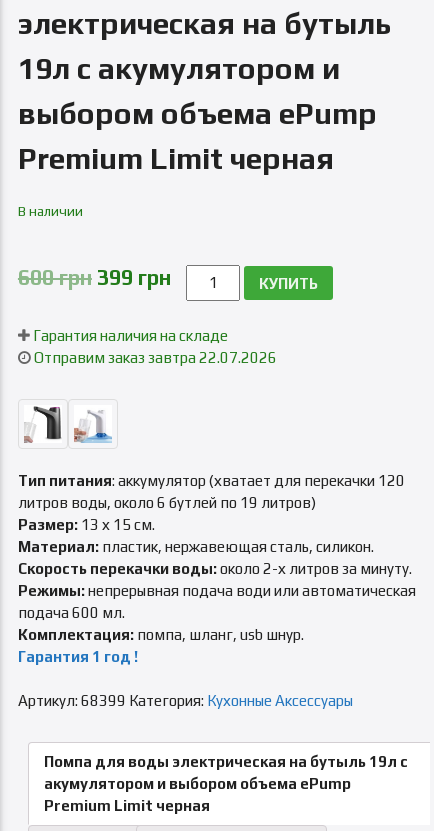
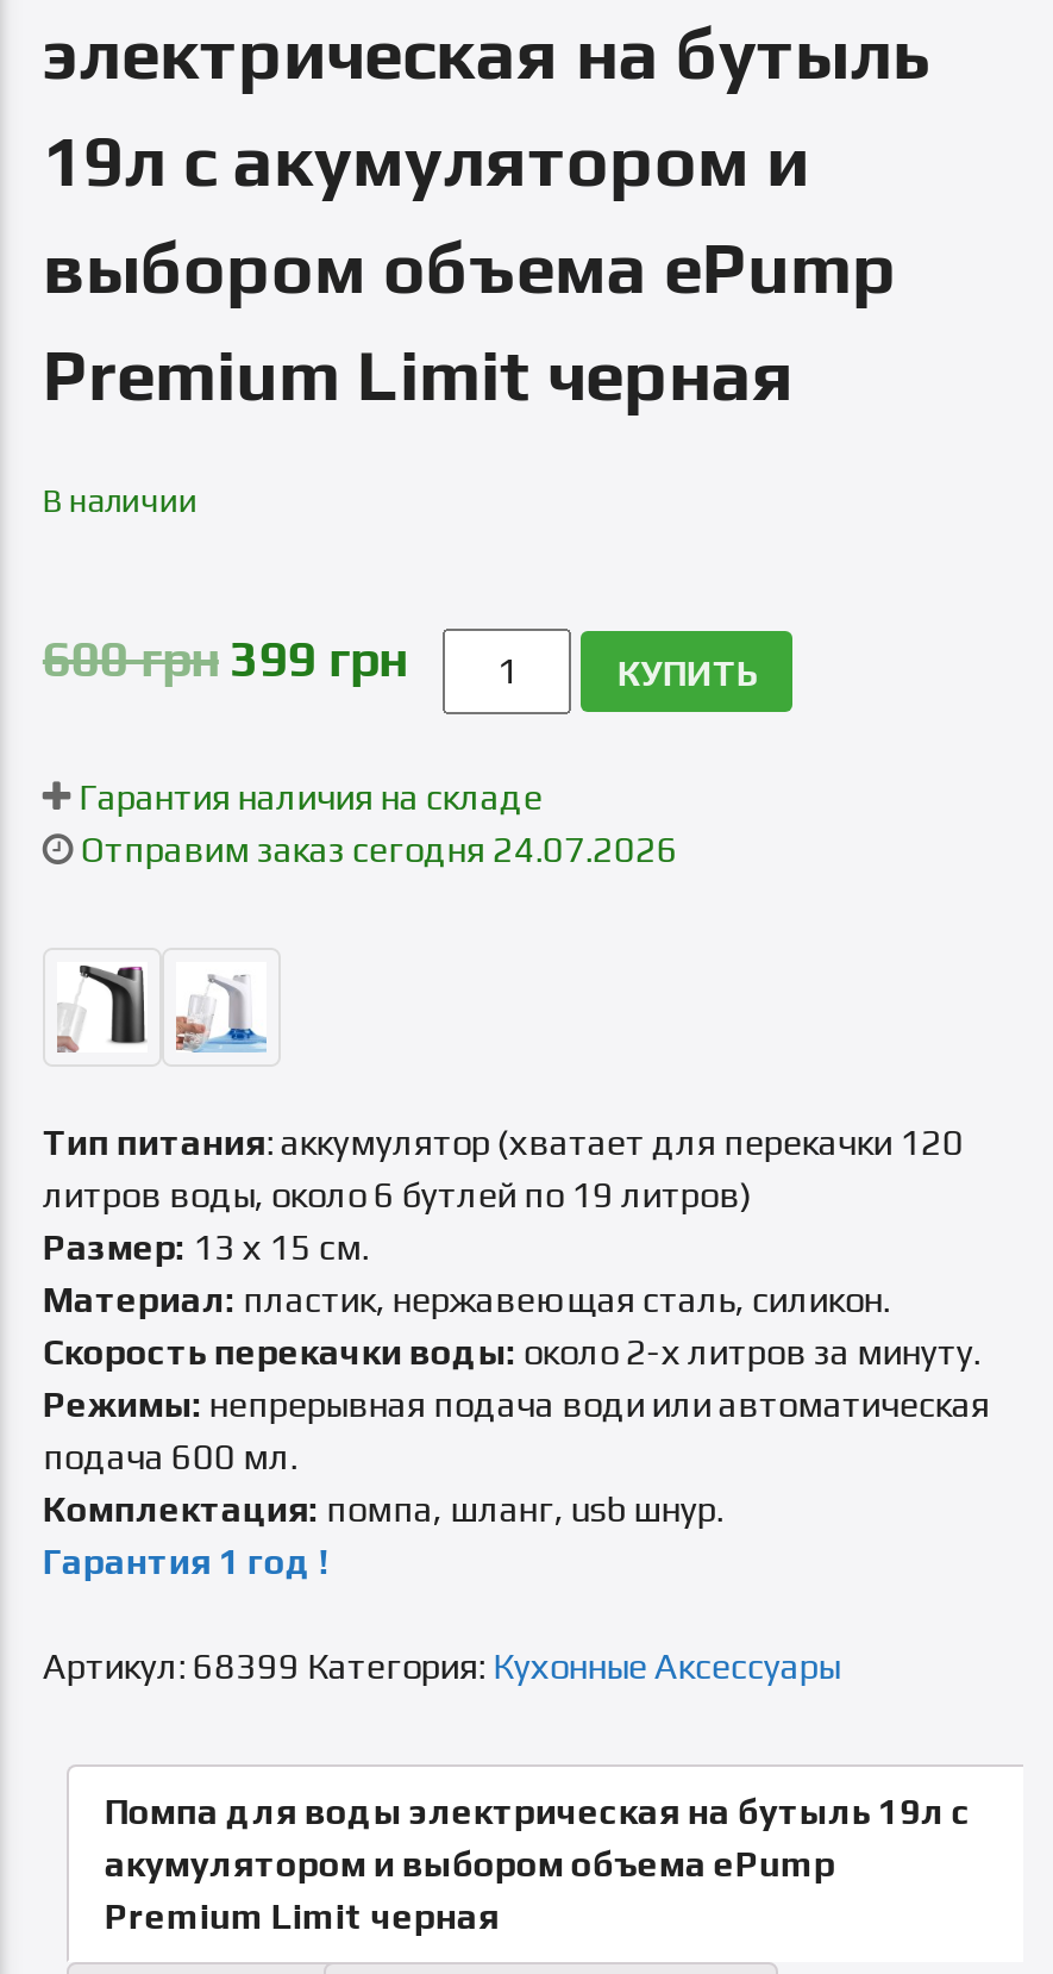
[31,349,277,366] Отправим заказ завтра 22.07.2026 -> [74,828,678,869] Отправим заказ сегодня 24.07.2026

